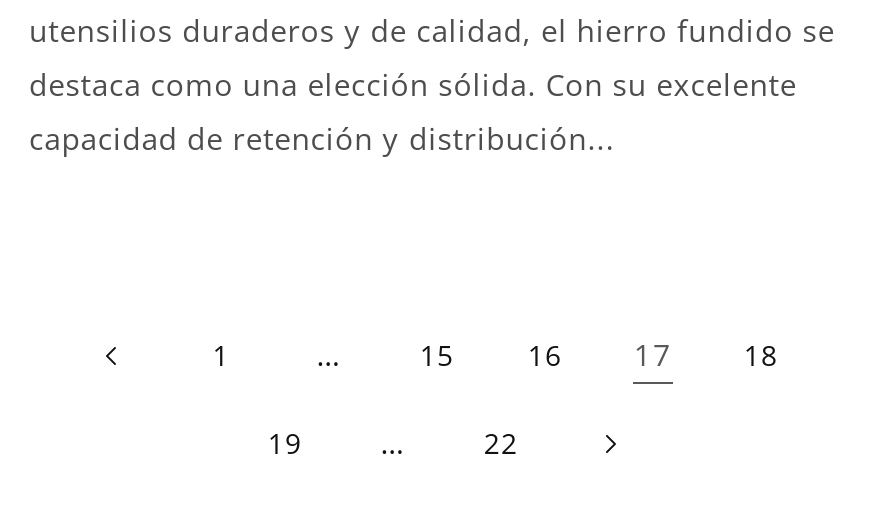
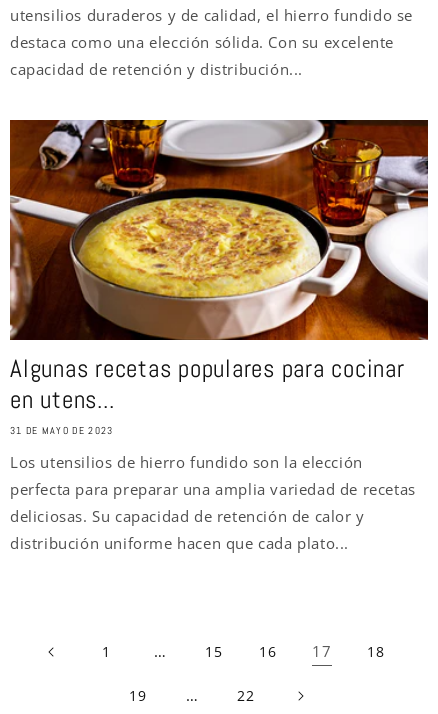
none -> [9,119,429,552] [image] | Algunas recetas populares para cocinar | en utens... | 31 DE MAYO DE 2023 | Los utensilios de hierro fundido son la elección | perfecta para preparar una amplia variedad de recetas | deliciosas. Su capacidad de retención de calor y | distribución uniforme hacen que cada plato...

